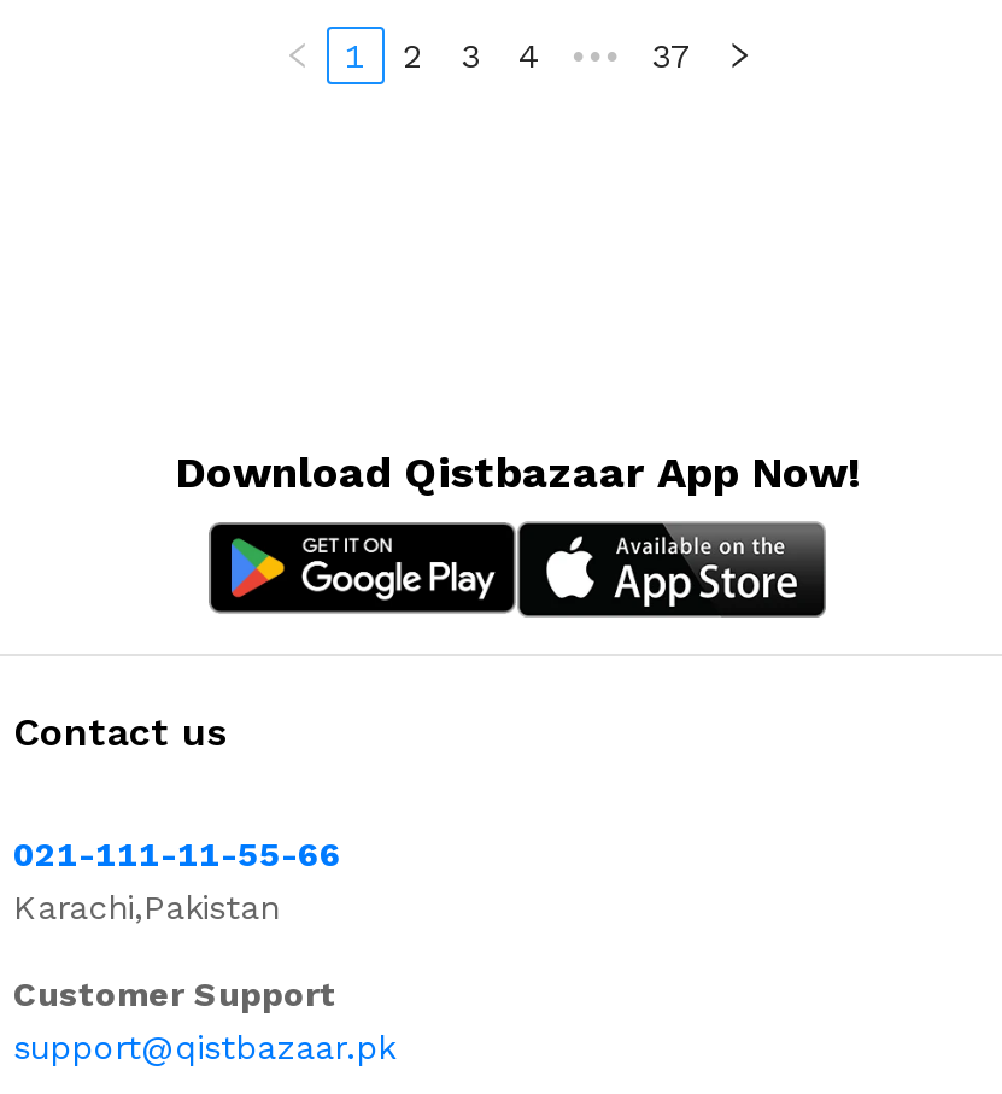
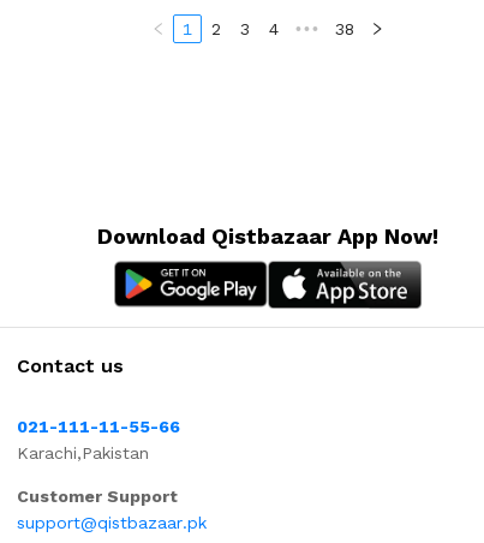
[651,36,692,75] 37 -> [335,19,354,38] 38

